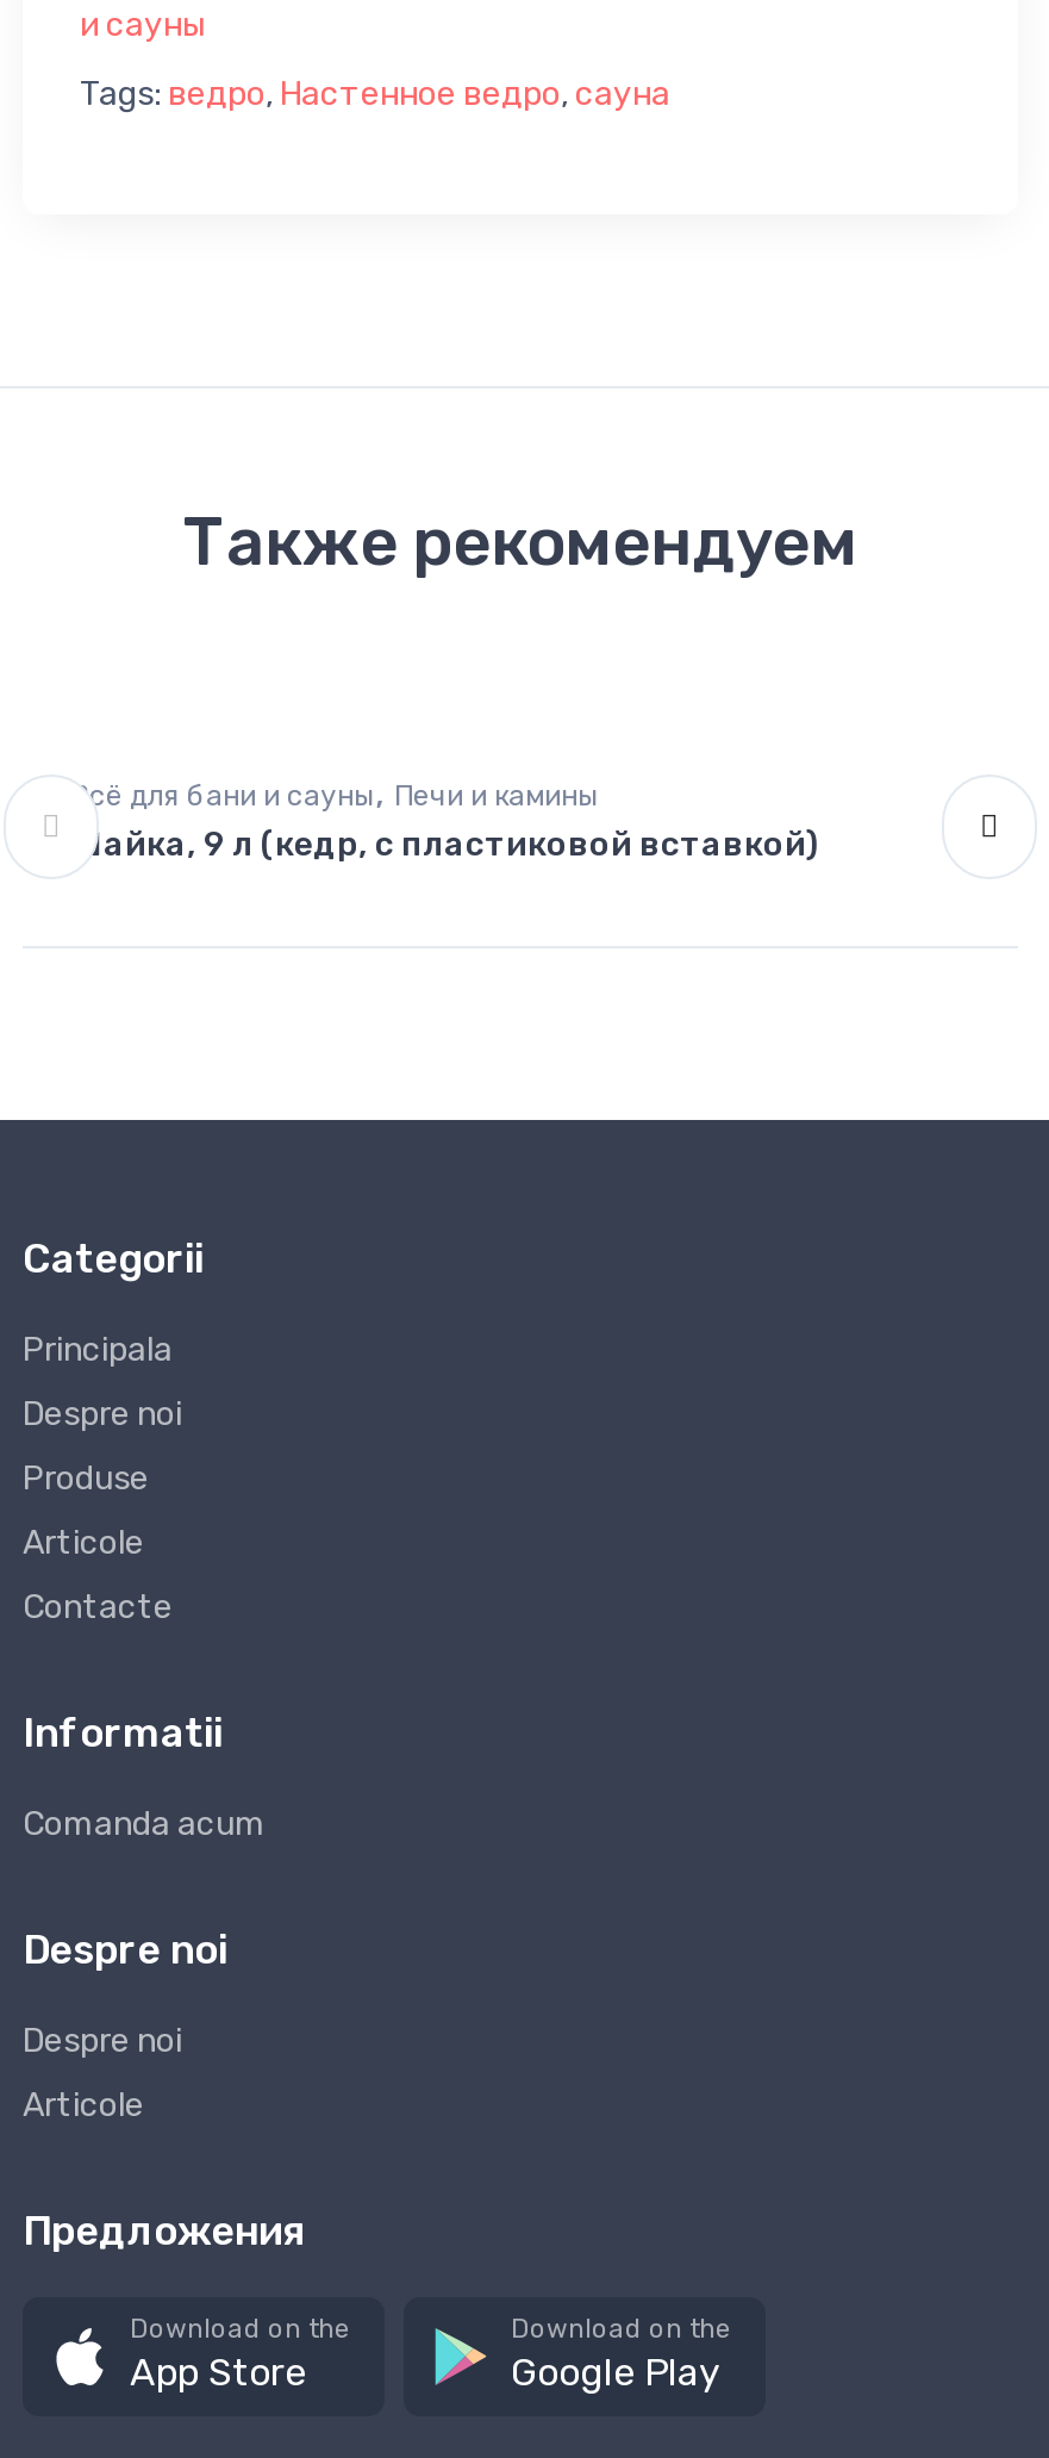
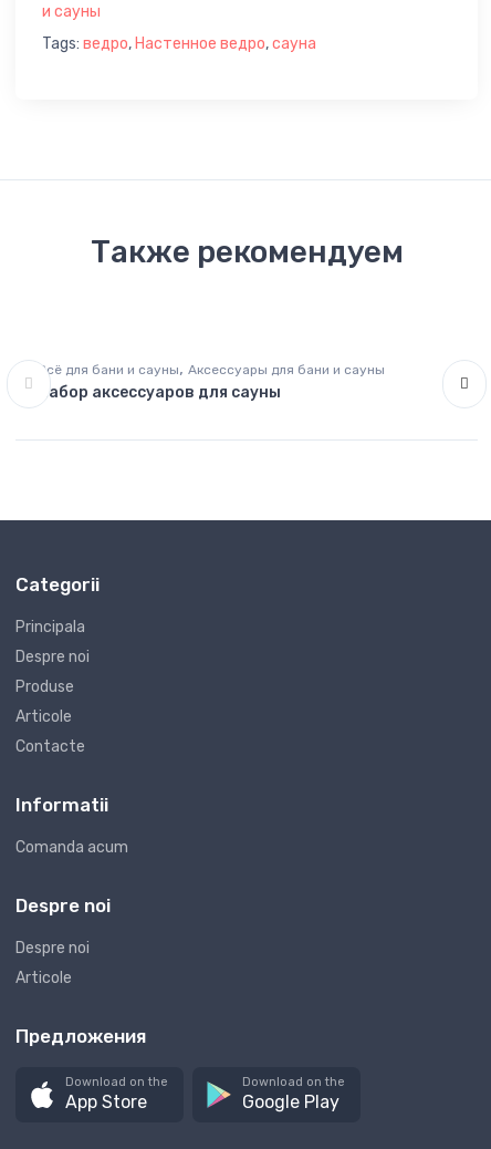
[70,770,820,865] Всё для бани и сауны, Печи и камины | Шайка, 9 л (кедр, с пластиковой вставкой) -> [38,358,385,402] Всё для бани и сауны, Аксессуары для бани и сауны | Набор аксессуаров для сауны

